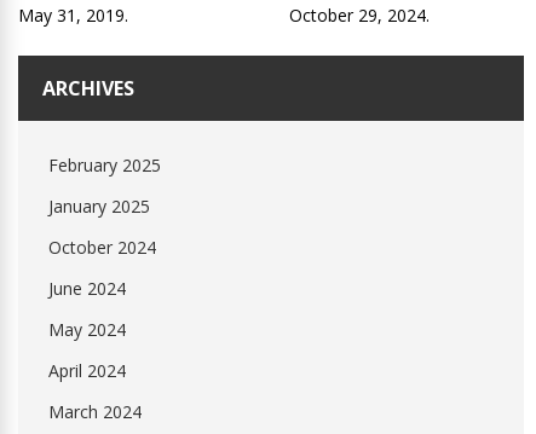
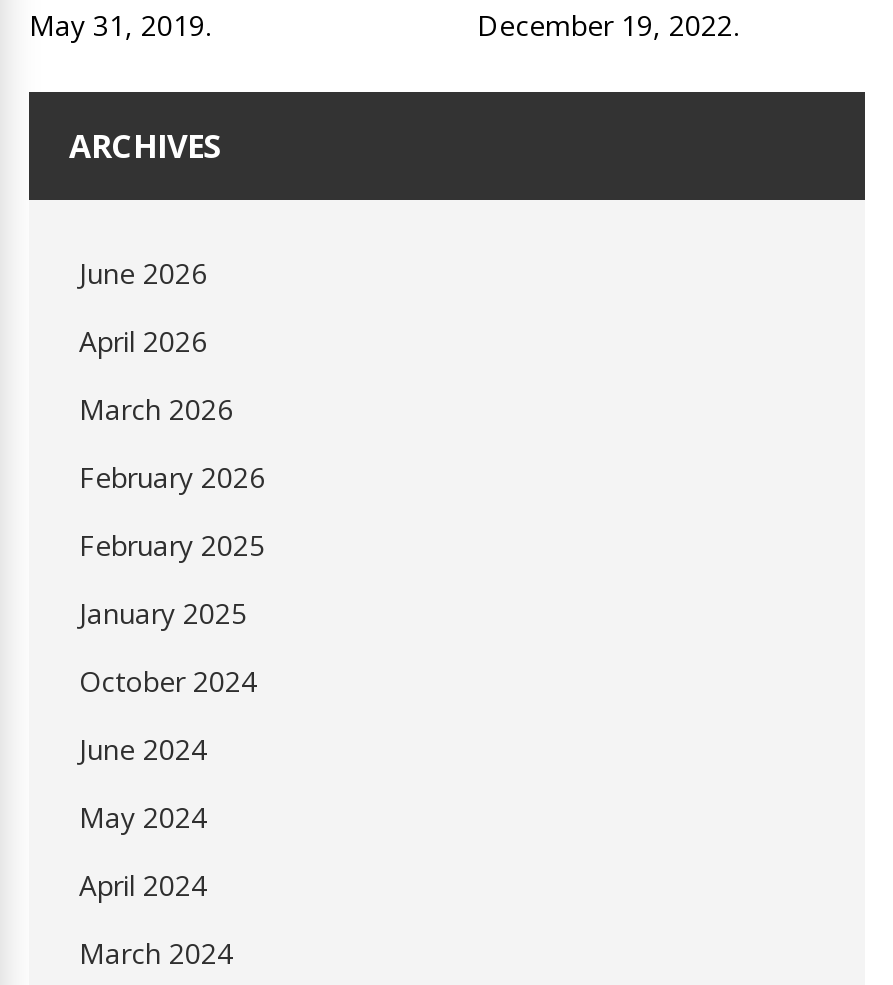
[289,4,430,27] October 29, 2024. -> [477,6,739,44] December 19, 2022.
none -> [79,254,265,496] June 2026 | April 2026 | March 2026 | February 2026

